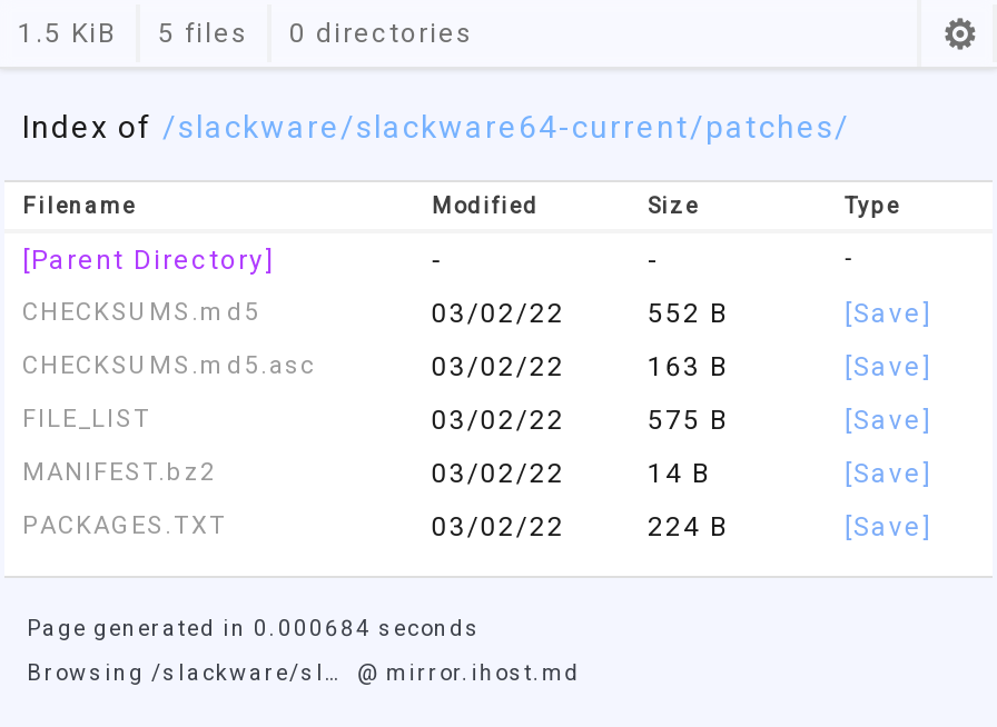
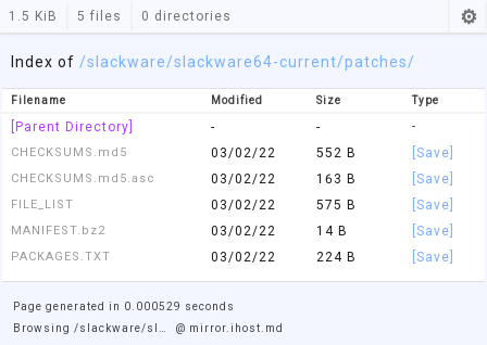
[27,616,481,640] Page generated in 0.000684 seconds -> [13,301,235,312] Page generated in 0.000529 seconds

